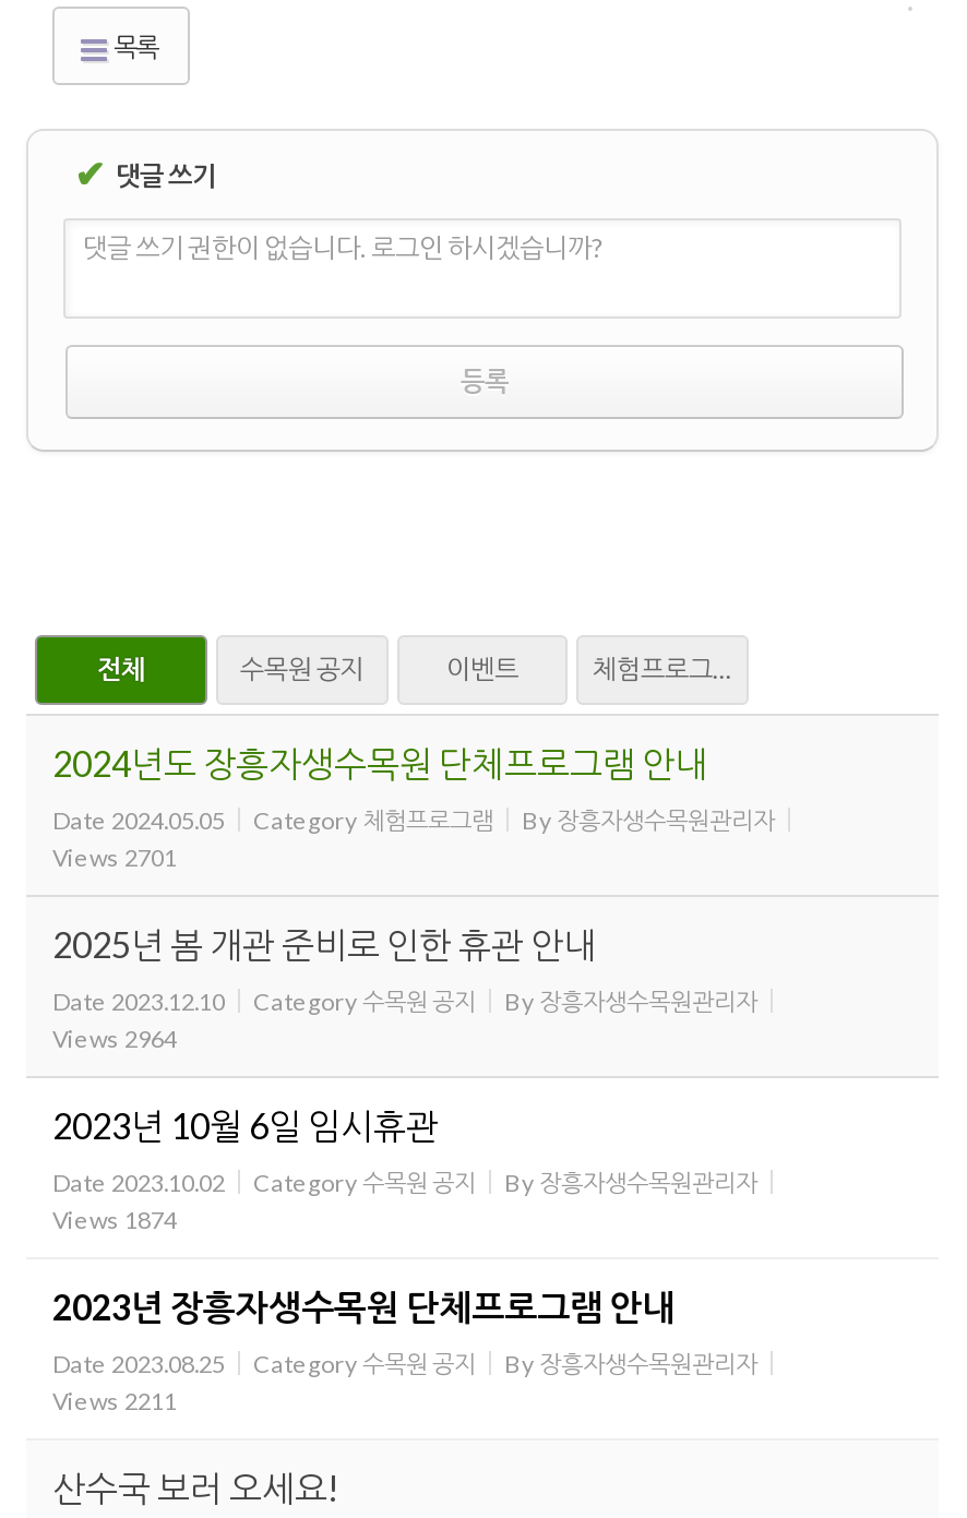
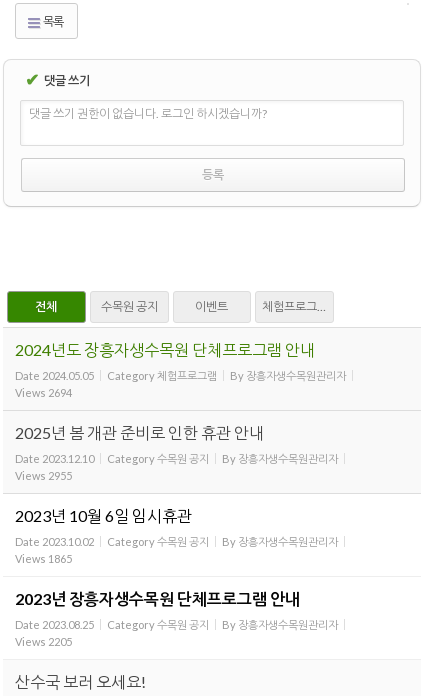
[52,842,177,871] Views 2701 -> [15,386,72,399] Views 2694
[52,1024,177,1052] Views 2964 -> [15,469,72,482] Views 2955
[52,1205,177,1233] Views 1874 -> [15,552,72,565] Views 1865
[52,1386,177,1414] Views 2211 -> [15,635,72,648] Views 2205

